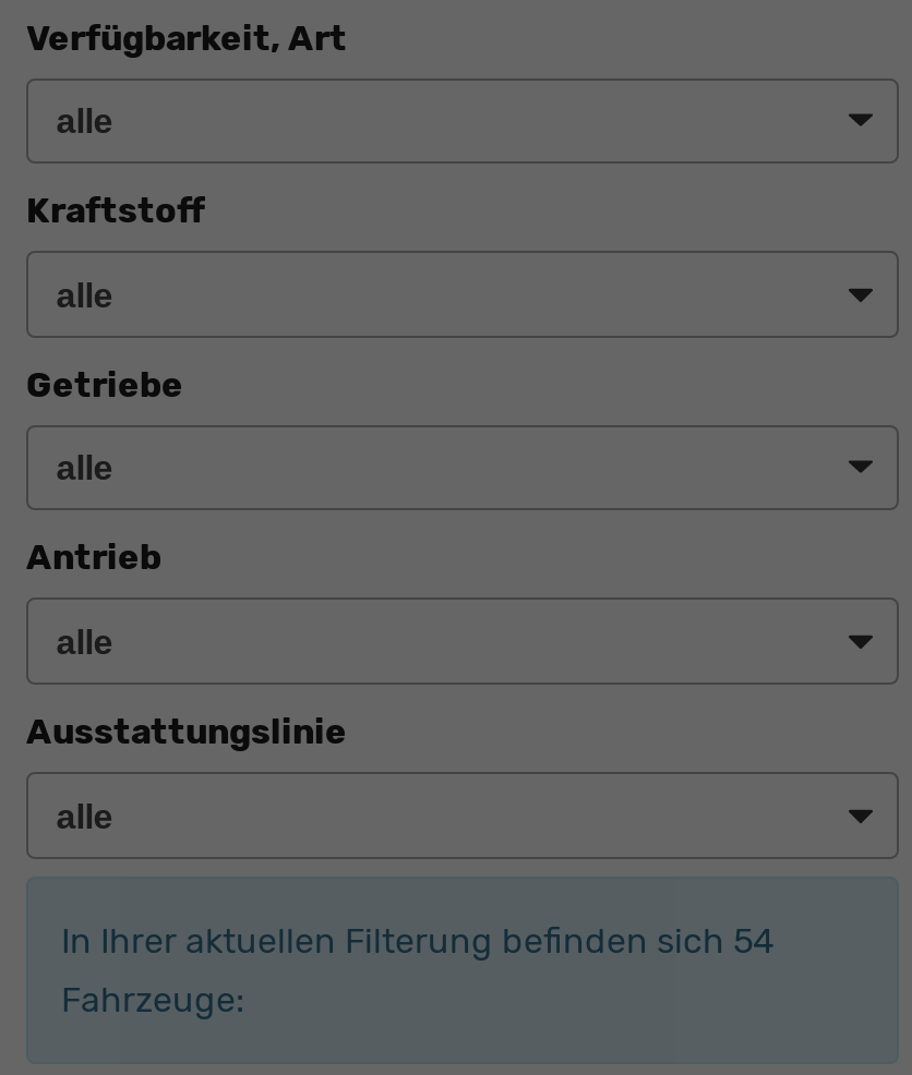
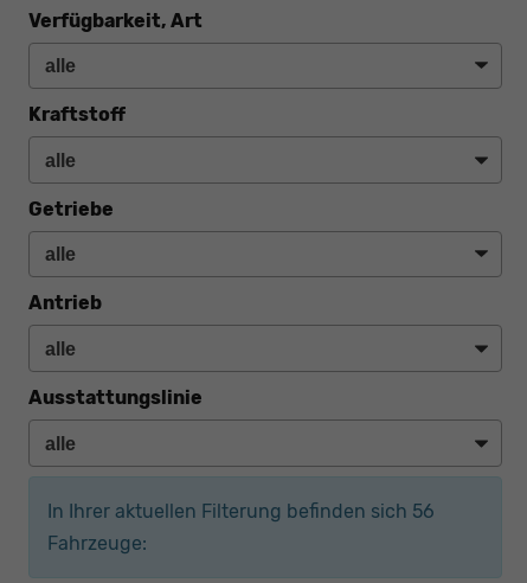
[61,919,775,961] In Ihrer aktuellen Filterung befinden sich 54 -> [47,500,435,522] In Ihrer aktuellen Filterung befinden sich 56

